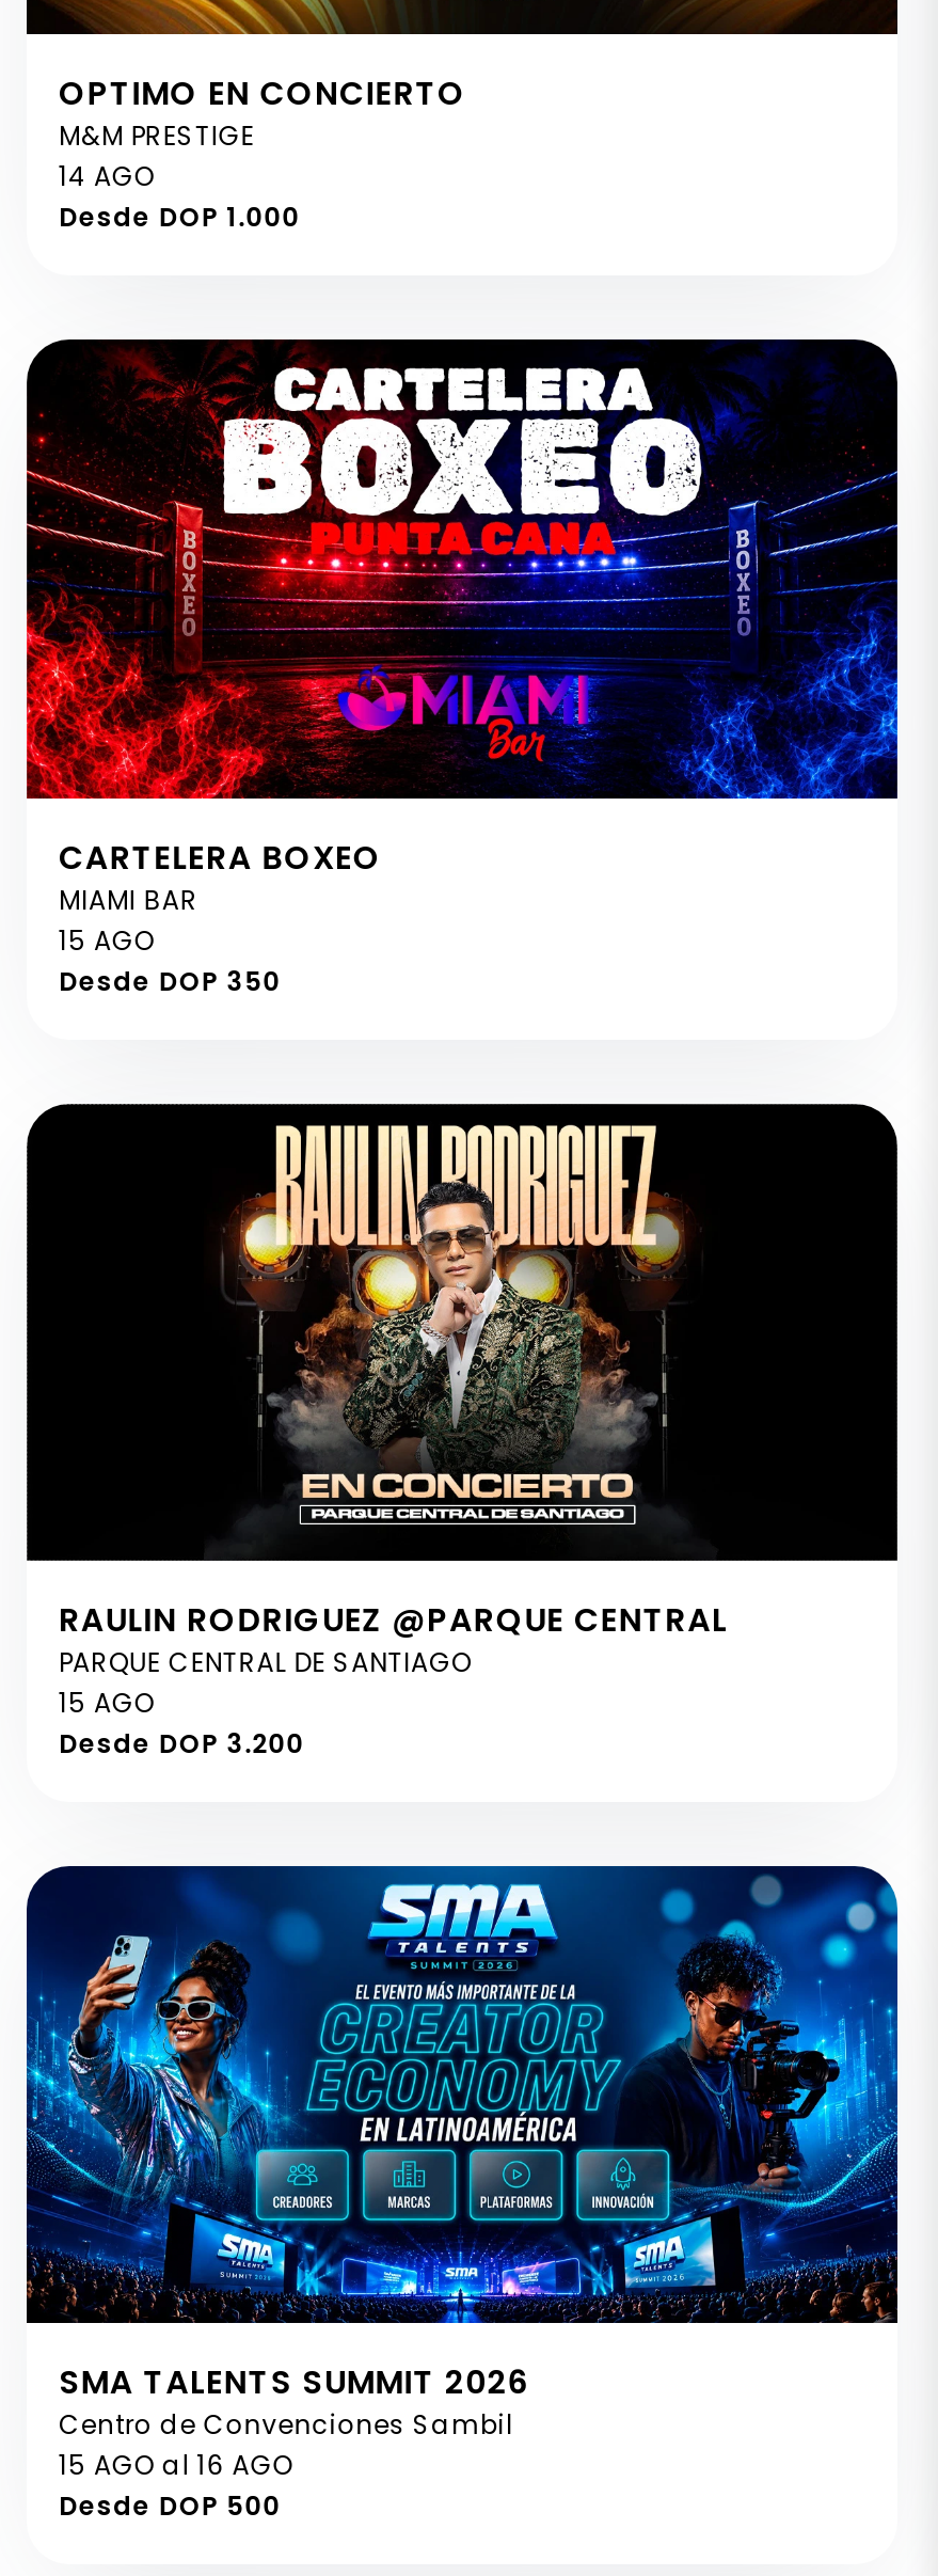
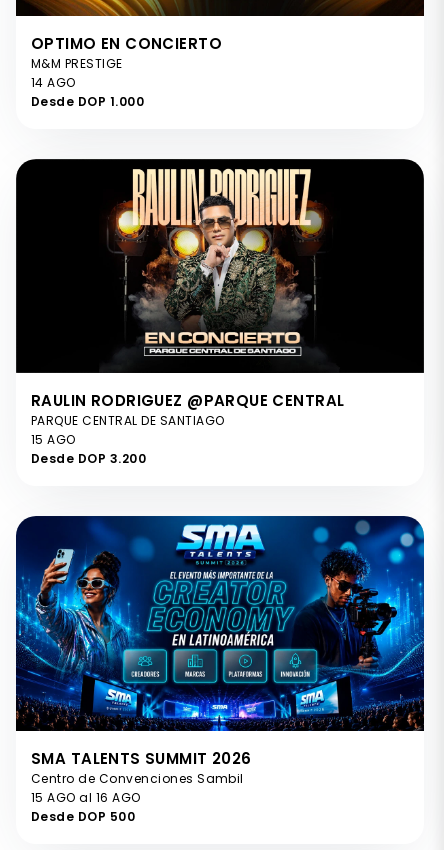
[25,342,900,998] [image] | CARTELERA BOXEO | MIAMI BAR | 15 AGO | Desde DOP 350 -> none

